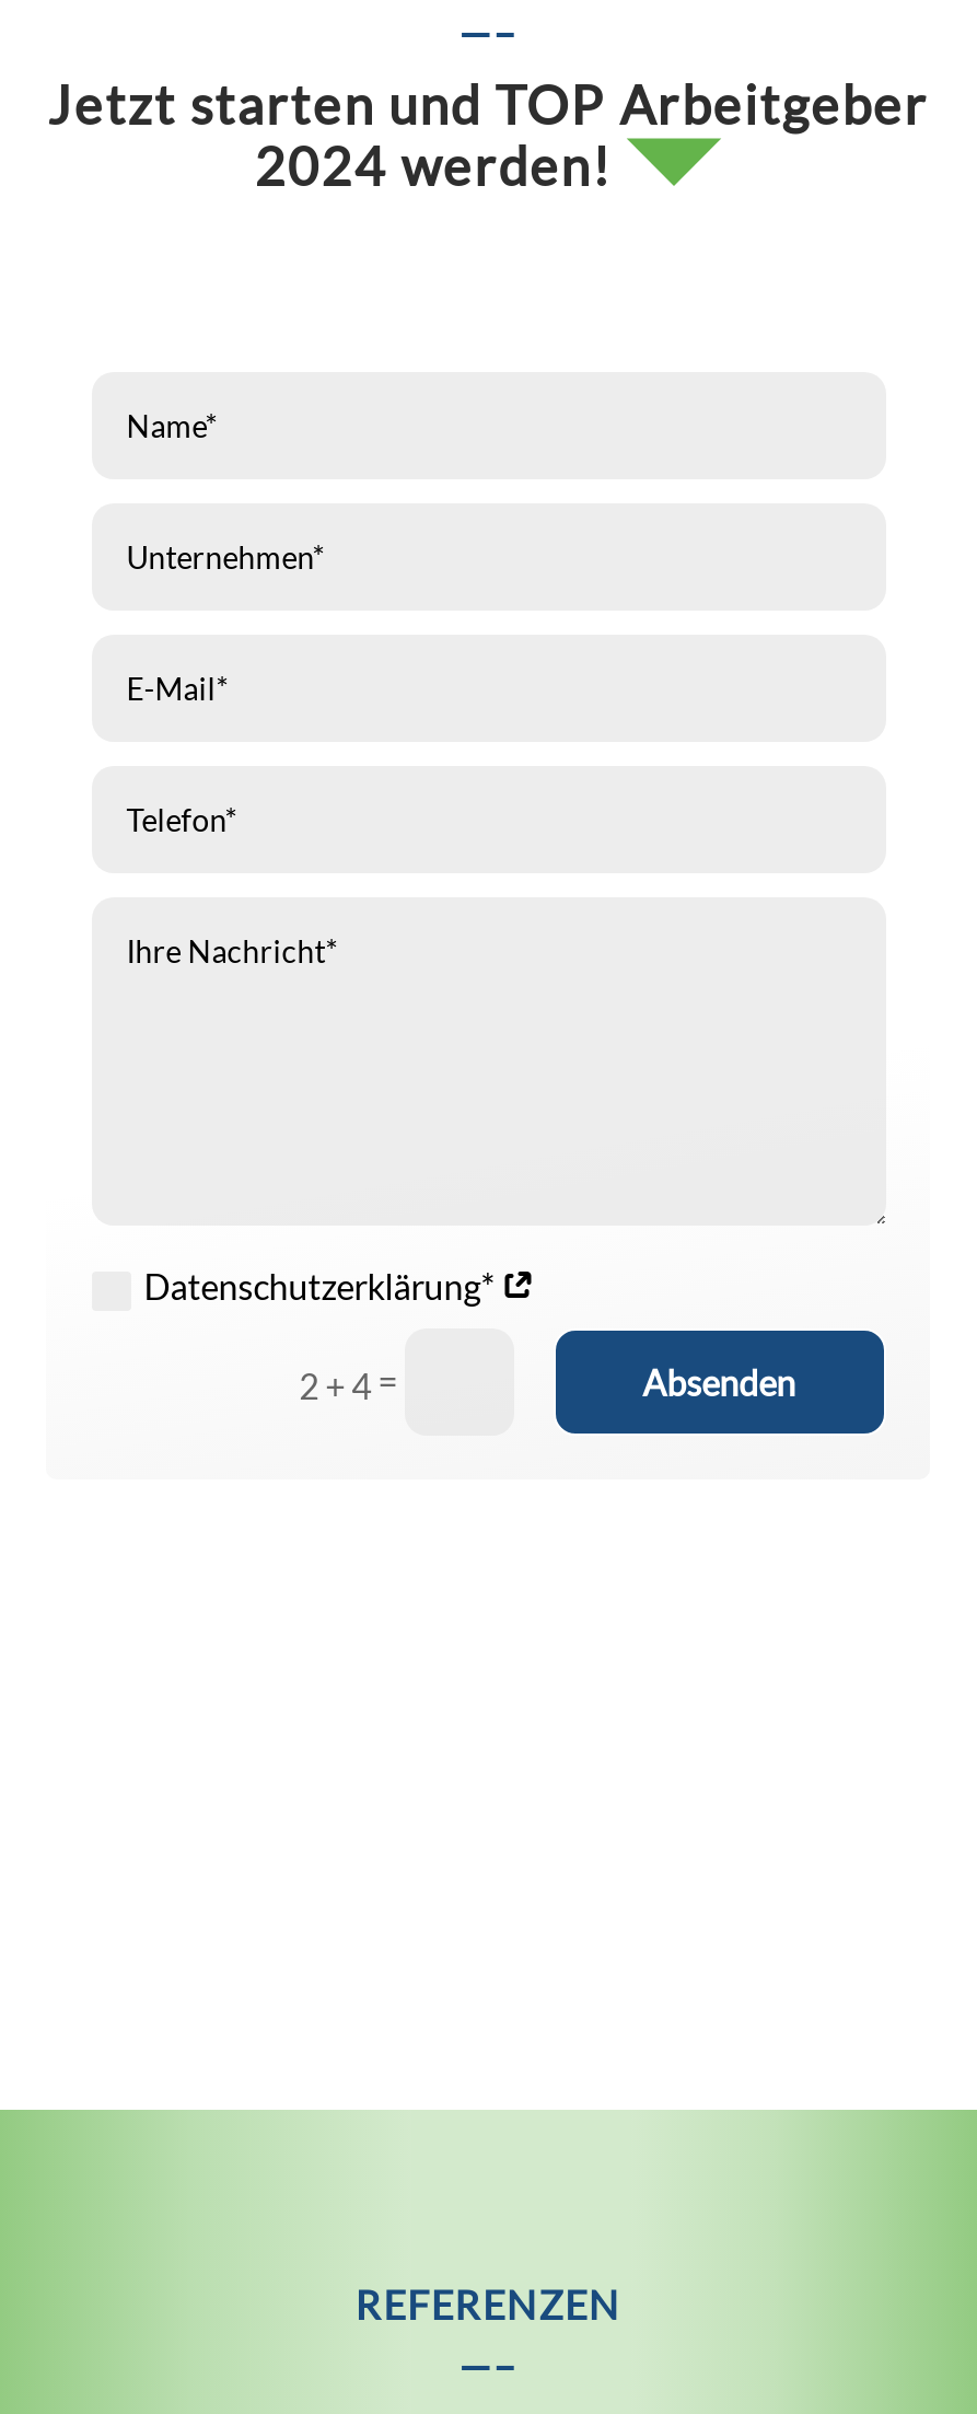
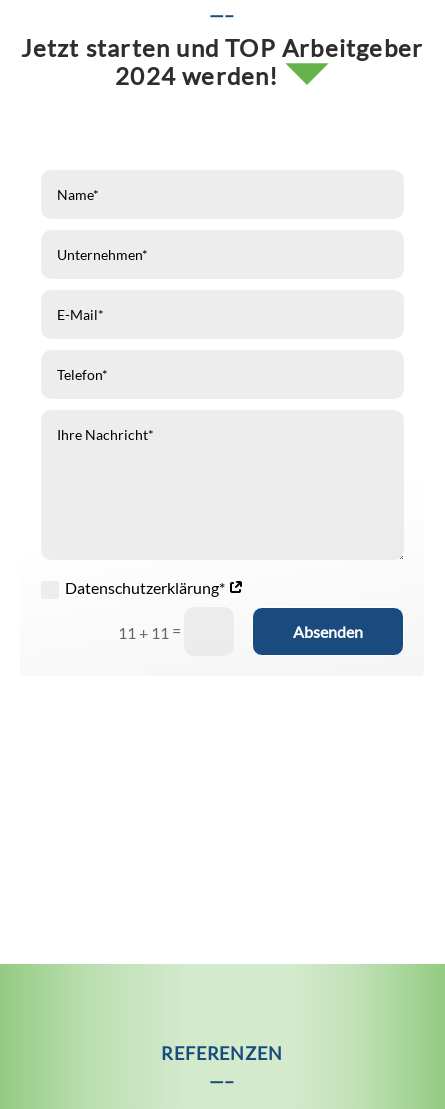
[299,1359,404,1406] 2 + 4 = -> [118,621,184,642] 11 + 11 =

